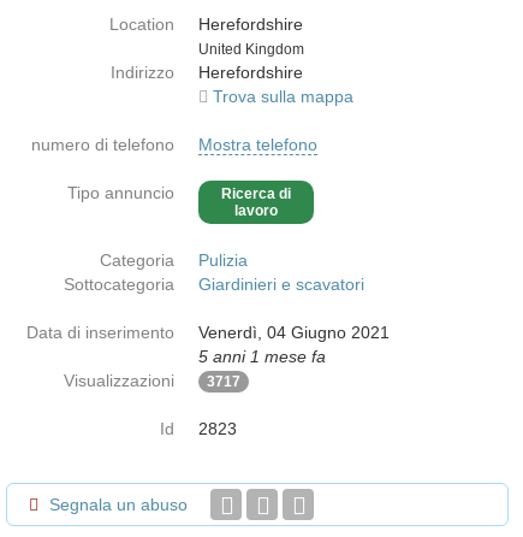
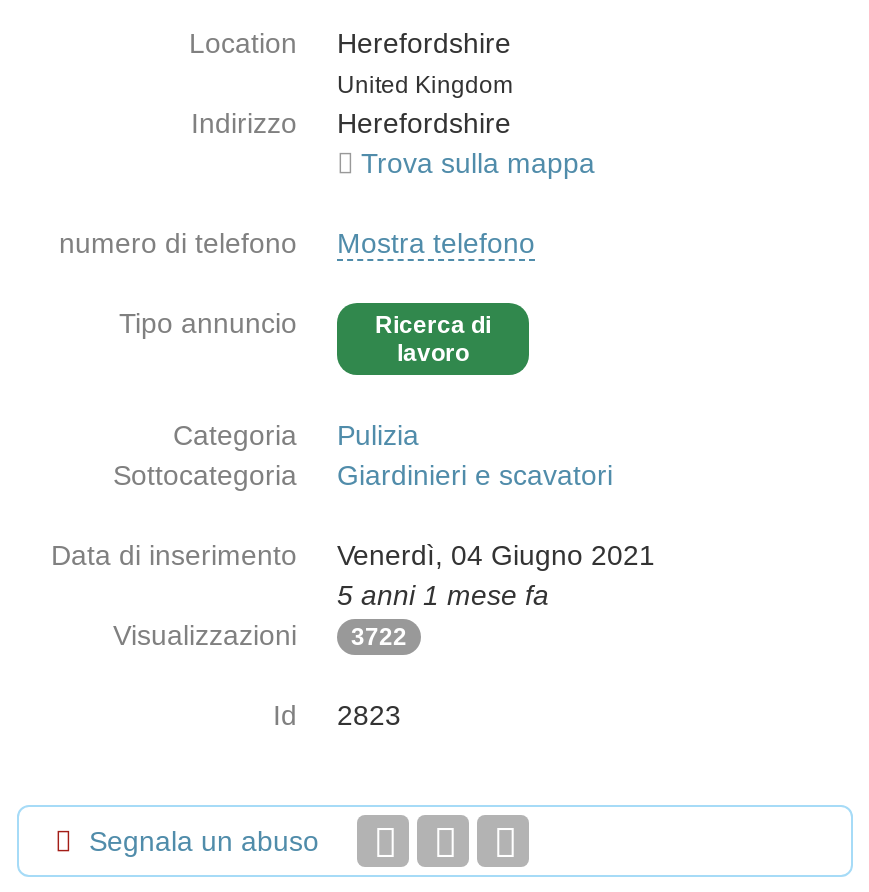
[64,371,240,390] Visualizzazioni 3717 -> [113,619,407,651] Visualizzazioni 3722

